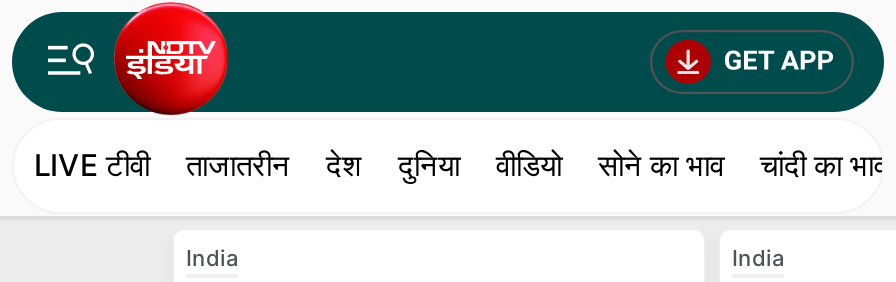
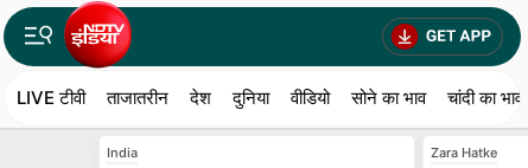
[732,244,784,272] India -> [431,144,497,161] Zara Hatke

